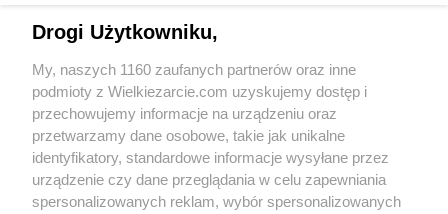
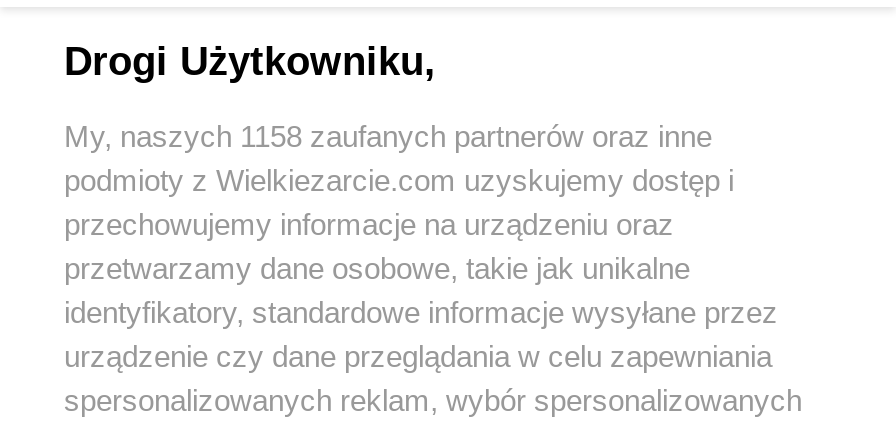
[32,61,356,78] My, naszych 1160 zaufanych partnerów oraz inne -> [64,119,712,153] My, naszych 1158 zaufanych partnerów oraz inne

